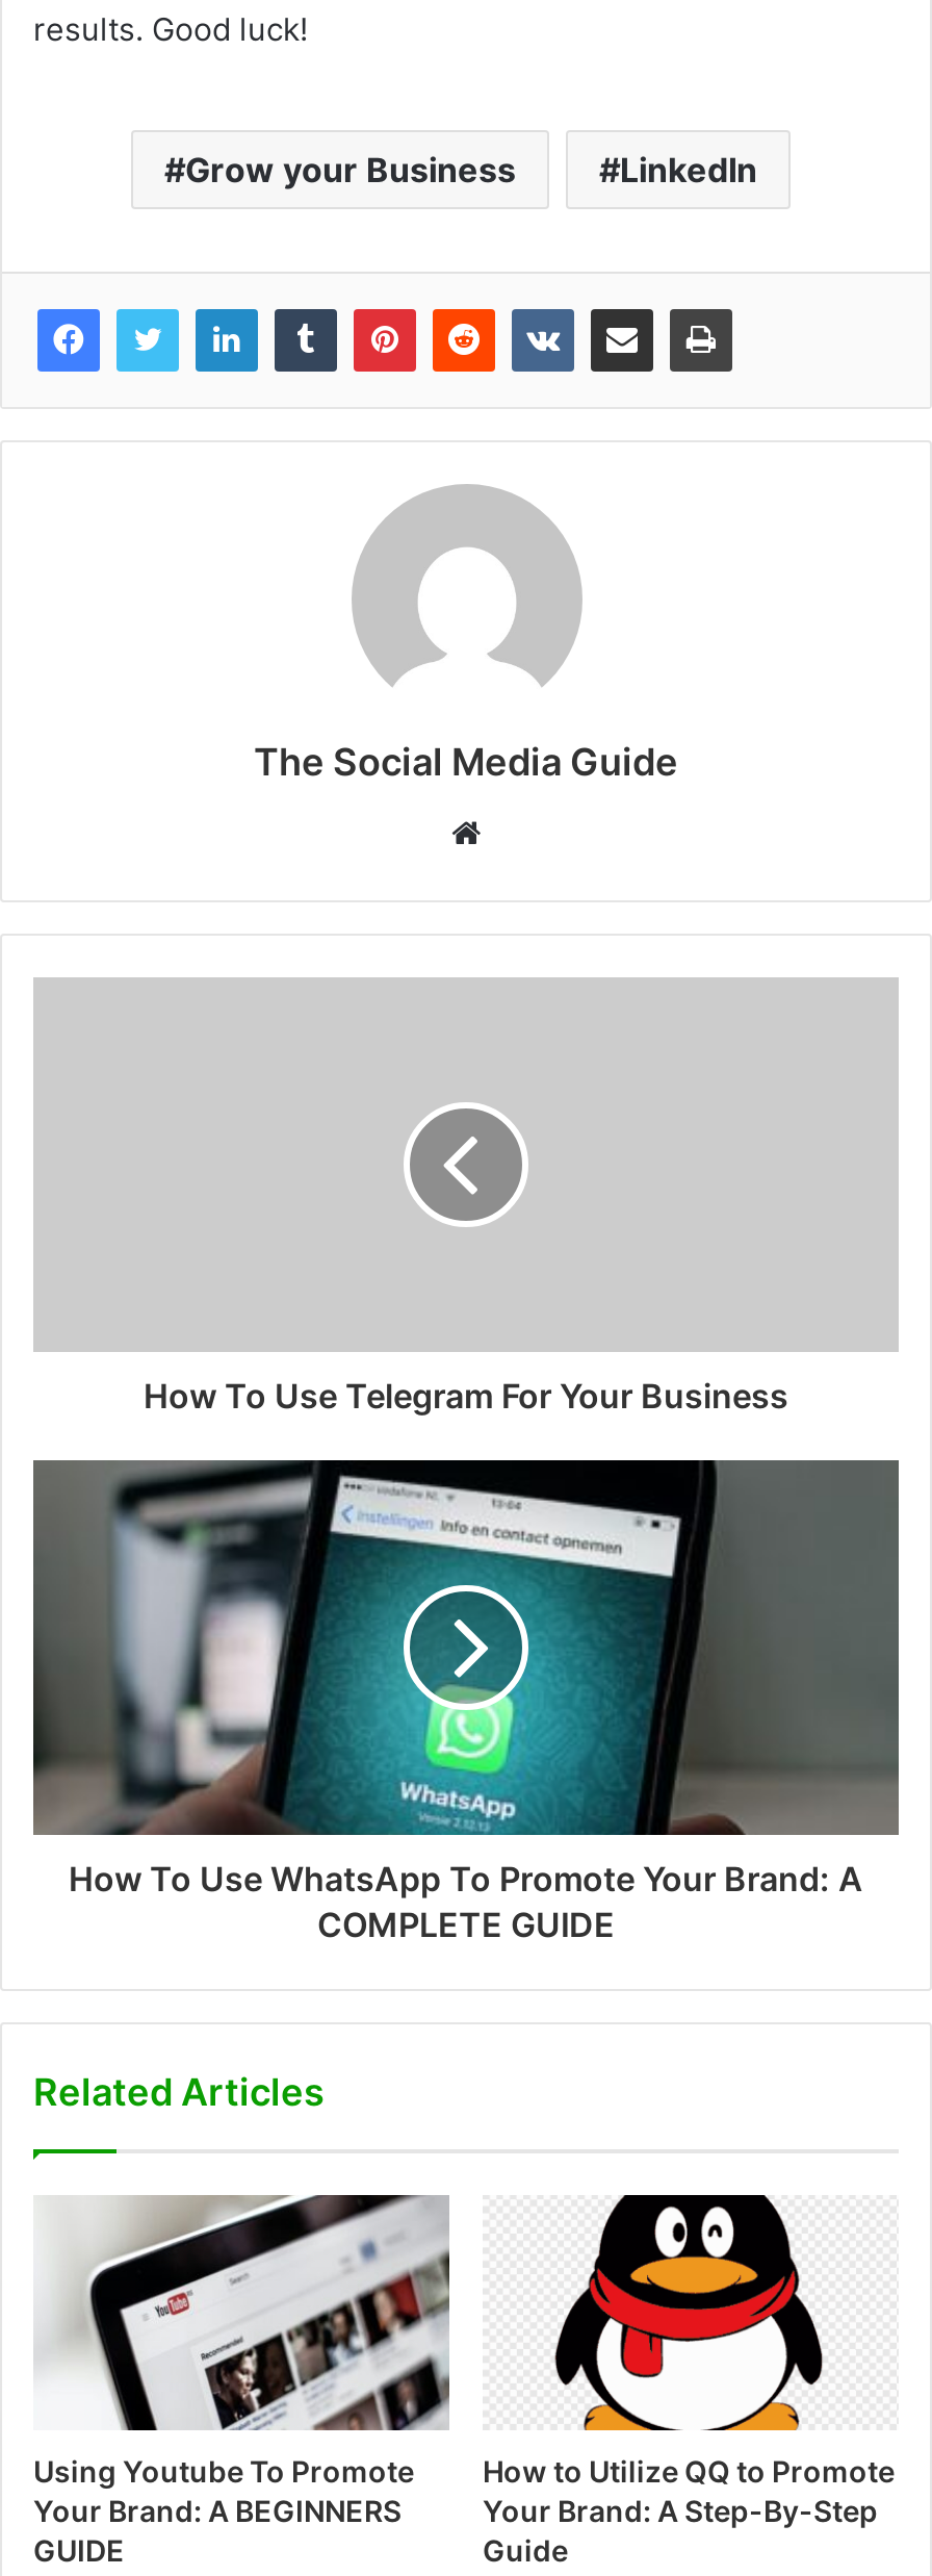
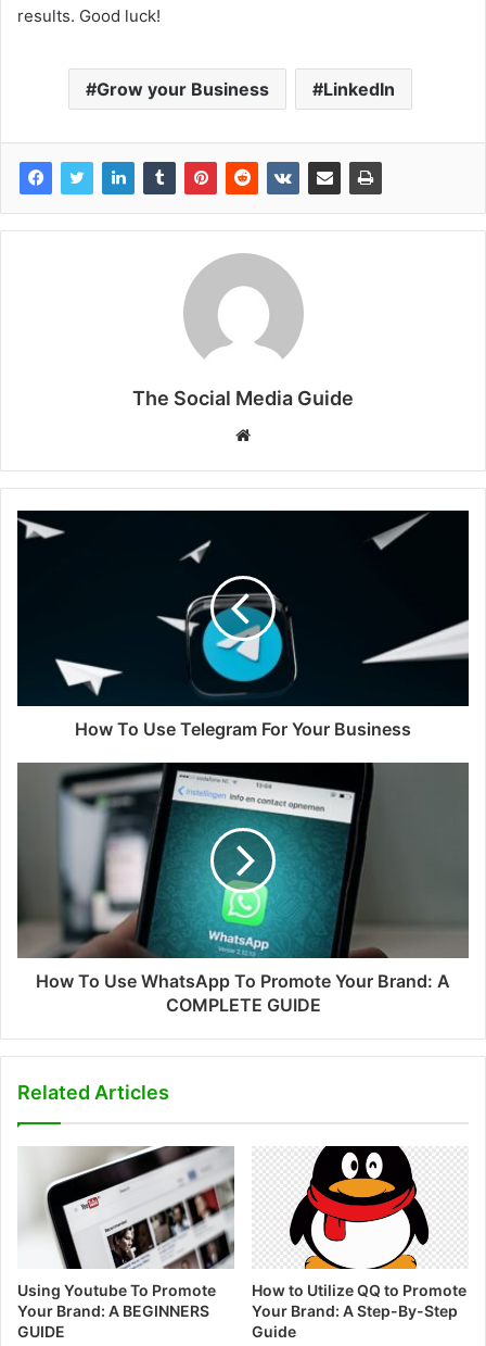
none -> [16,510,470,707] [image]

